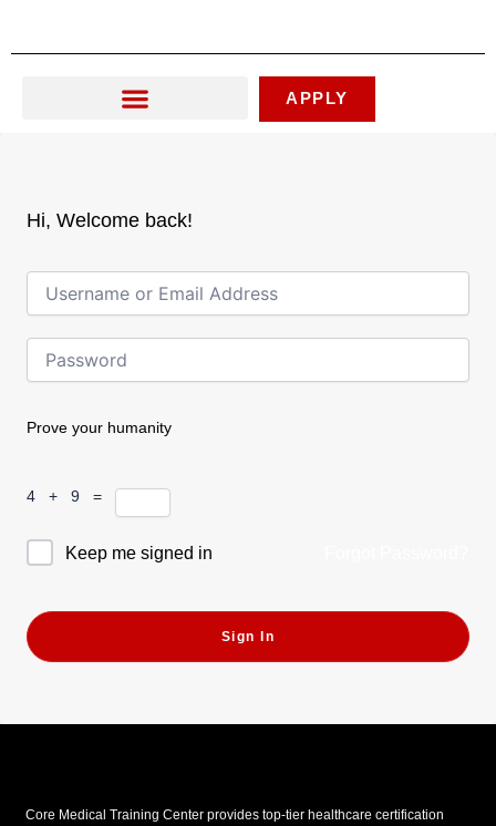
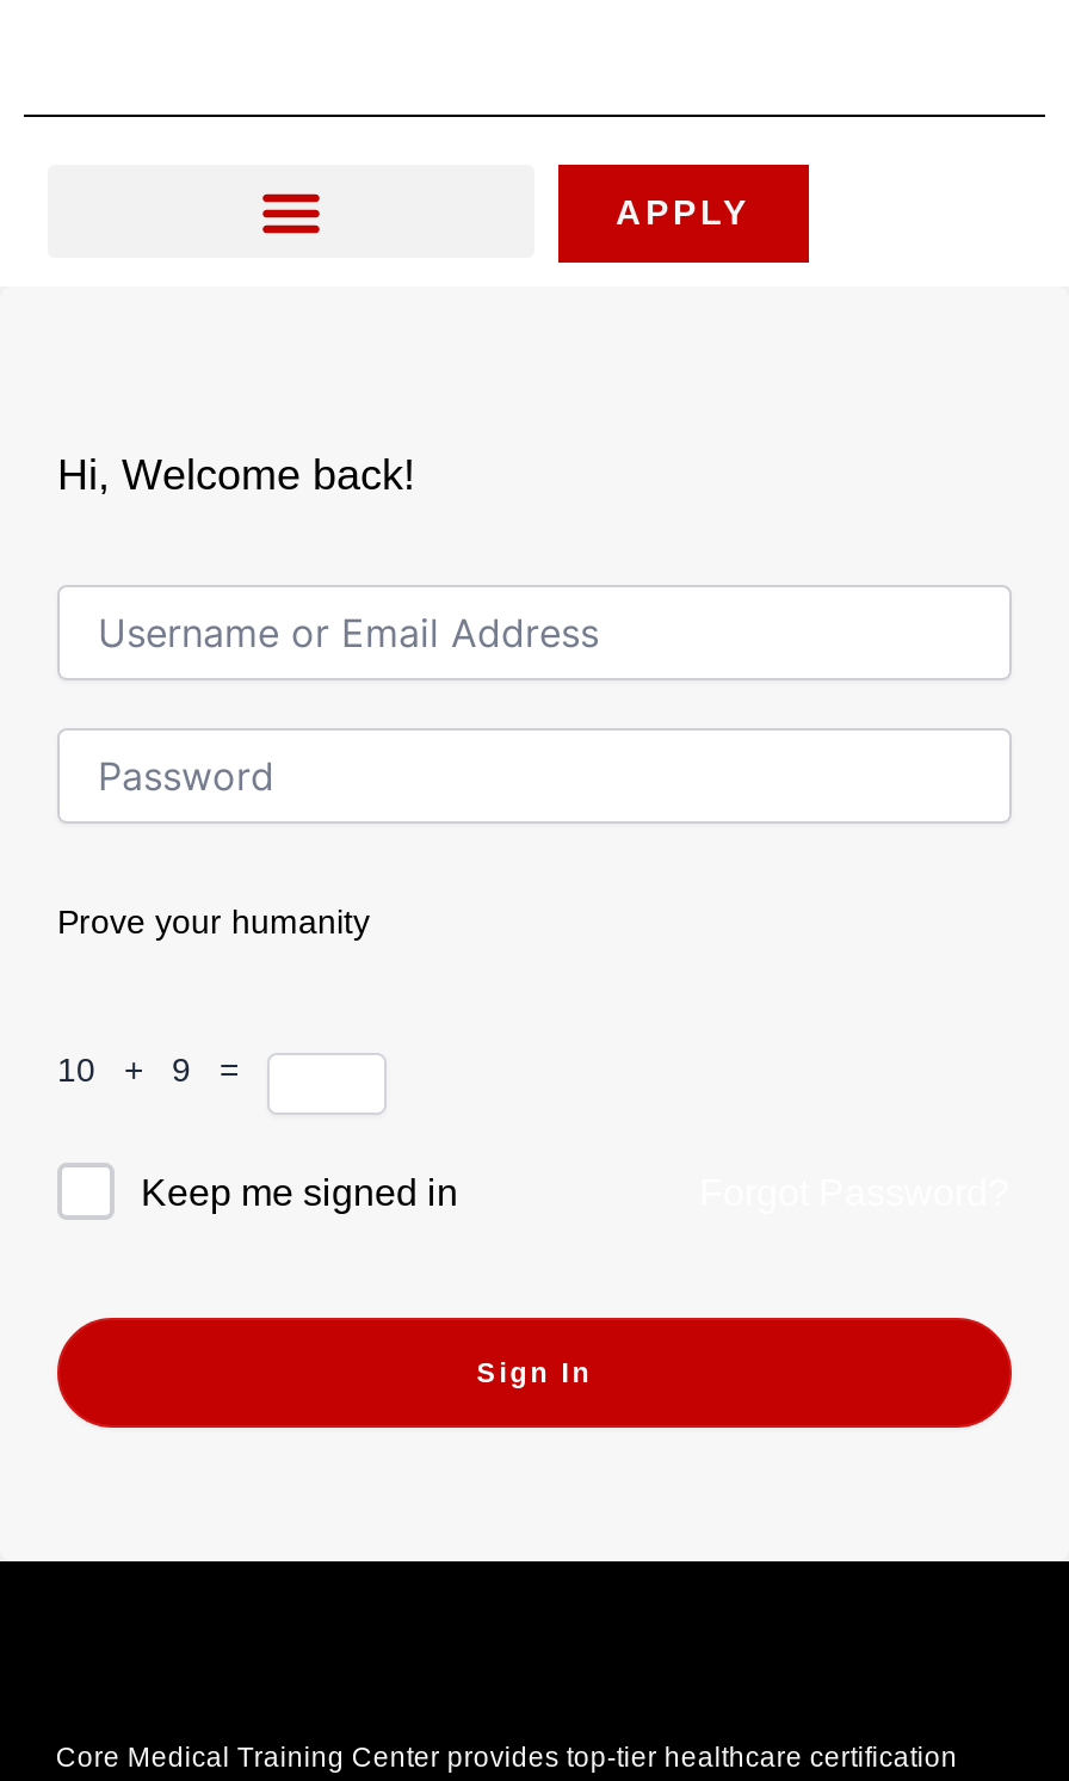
[27,487,115,504] 4 + 9 = -> [57,1049,267,1087] 10 + 9 =

